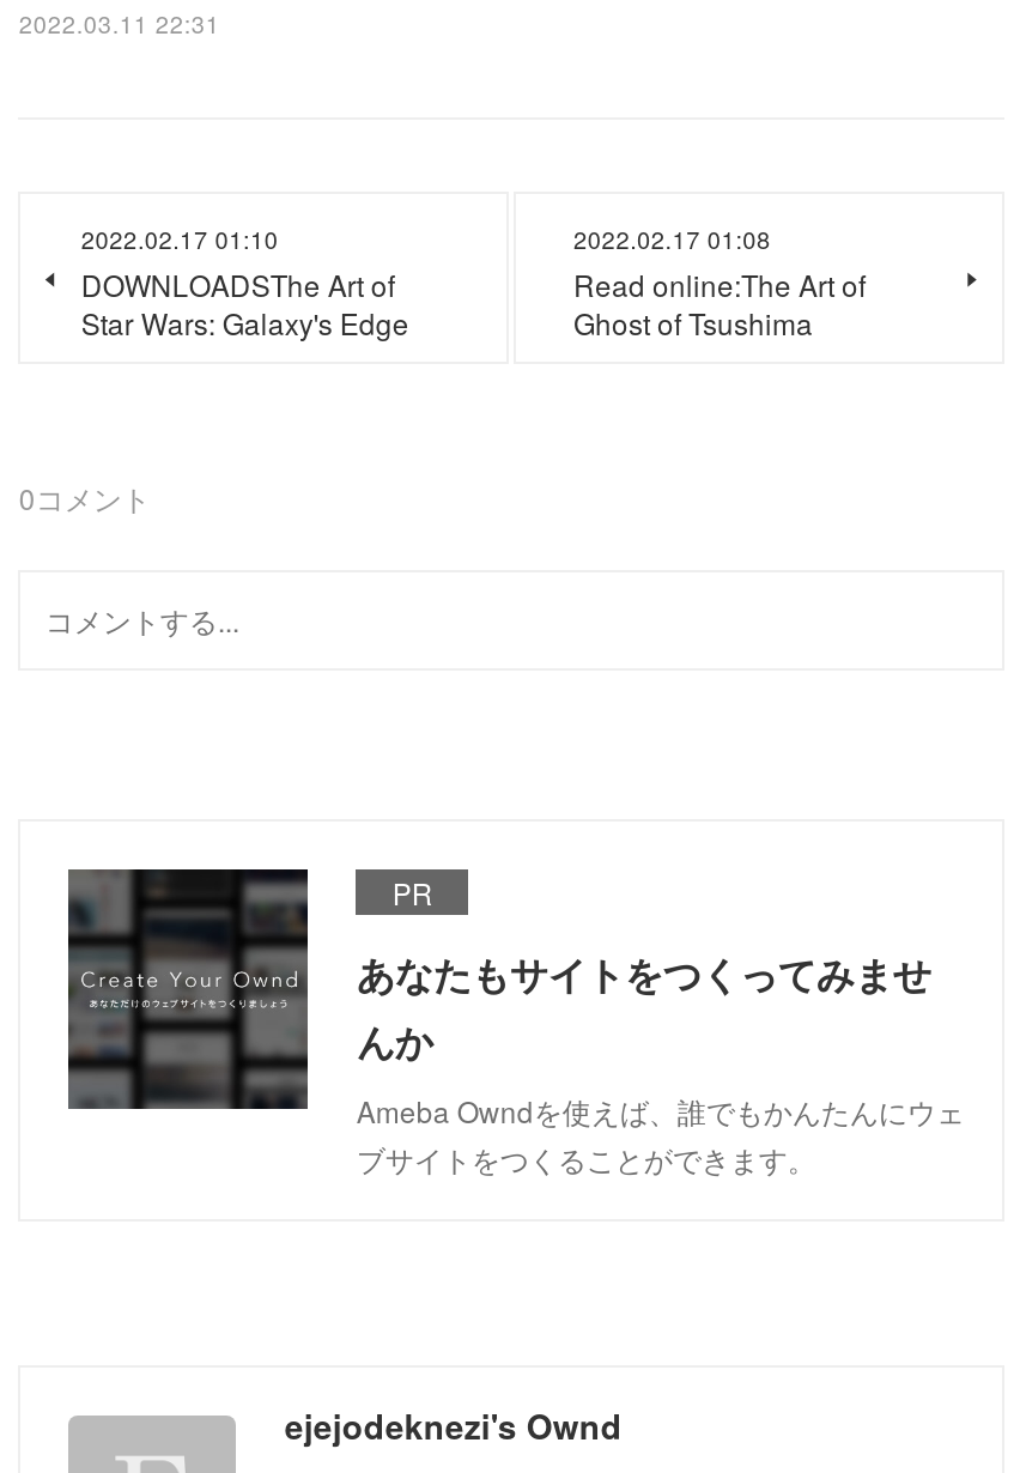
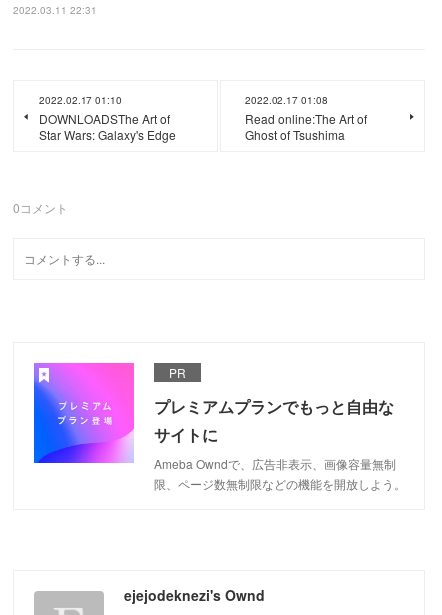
[66,867,965,1178] [image] | あなたもサイトをつくってみませ | んか | Ameba Owndを使えば、誰でもかんたんにウェ | ブサイトをつくることができます。 -> [33,362,406,492] [image] | プレミアムプランでもっと自由な | サイトに | Ameba Owndで、広告非表示、画像容量無制 | 限、ページ数無制限などの機能を開放しよう。

